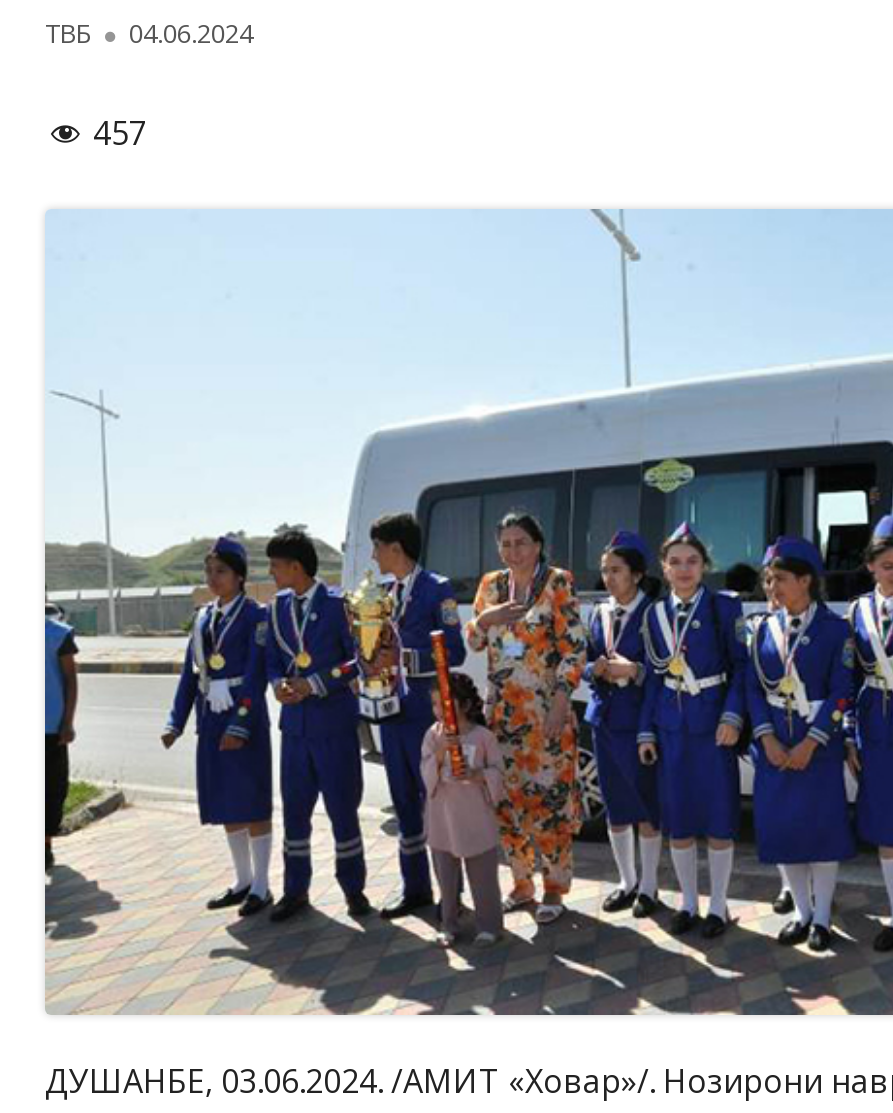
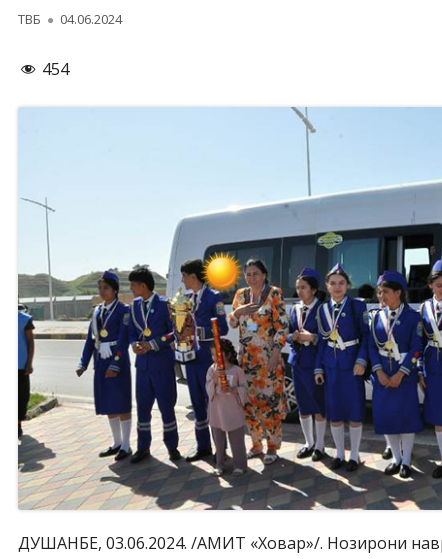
[93,111,147,155] 457 -> [42,58,69,80] 454
[413,503,493,577] [image] -> [201,252,242,292] [image]

